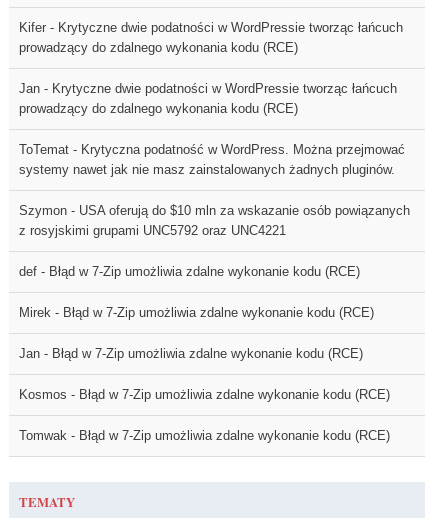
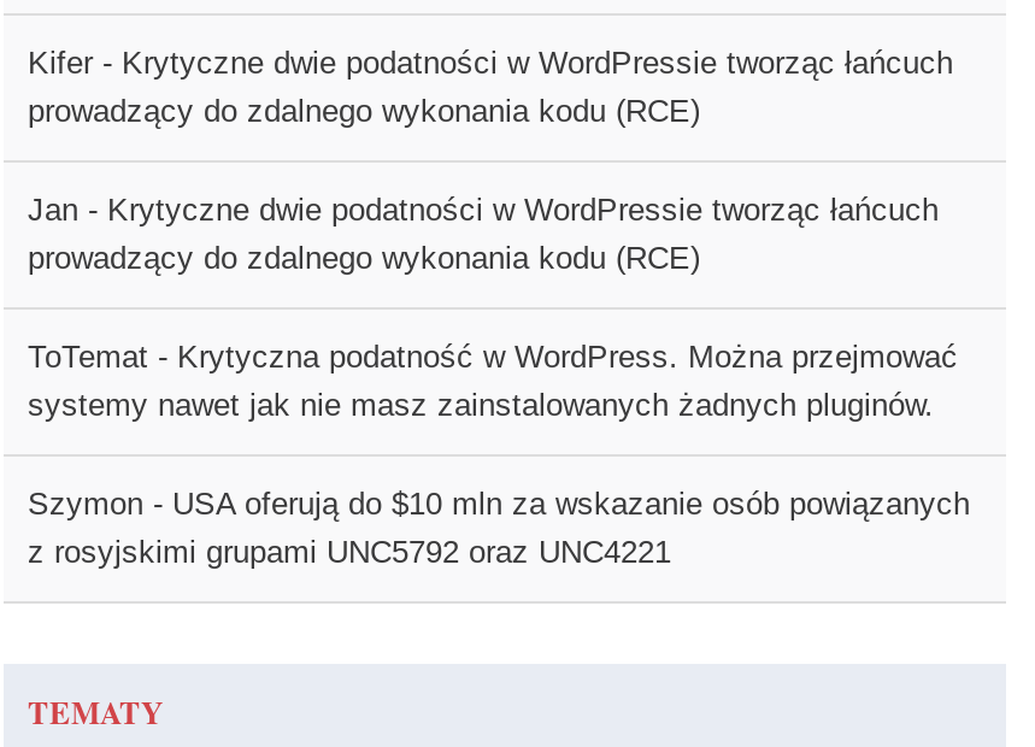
[19,264,390,443] def - Błąd w 7-Zip umożliwia zdalne wykonanie kodu (RCE) | Mirek - Błąd w 7-Zip umożliwia zdalne wykonanie kodu (RCE) | Jan - Błąd w 7-Zip umożliwia zdalne wykonanie kodu (RCE) | Kosmos - Błąd w 7-Zip umożliwia zdalne wykonanie kodu (RCE) | Tomwak - Błąd w 7-Zip umożliwia zdalne wykonanie kodu (RCE) -> none

